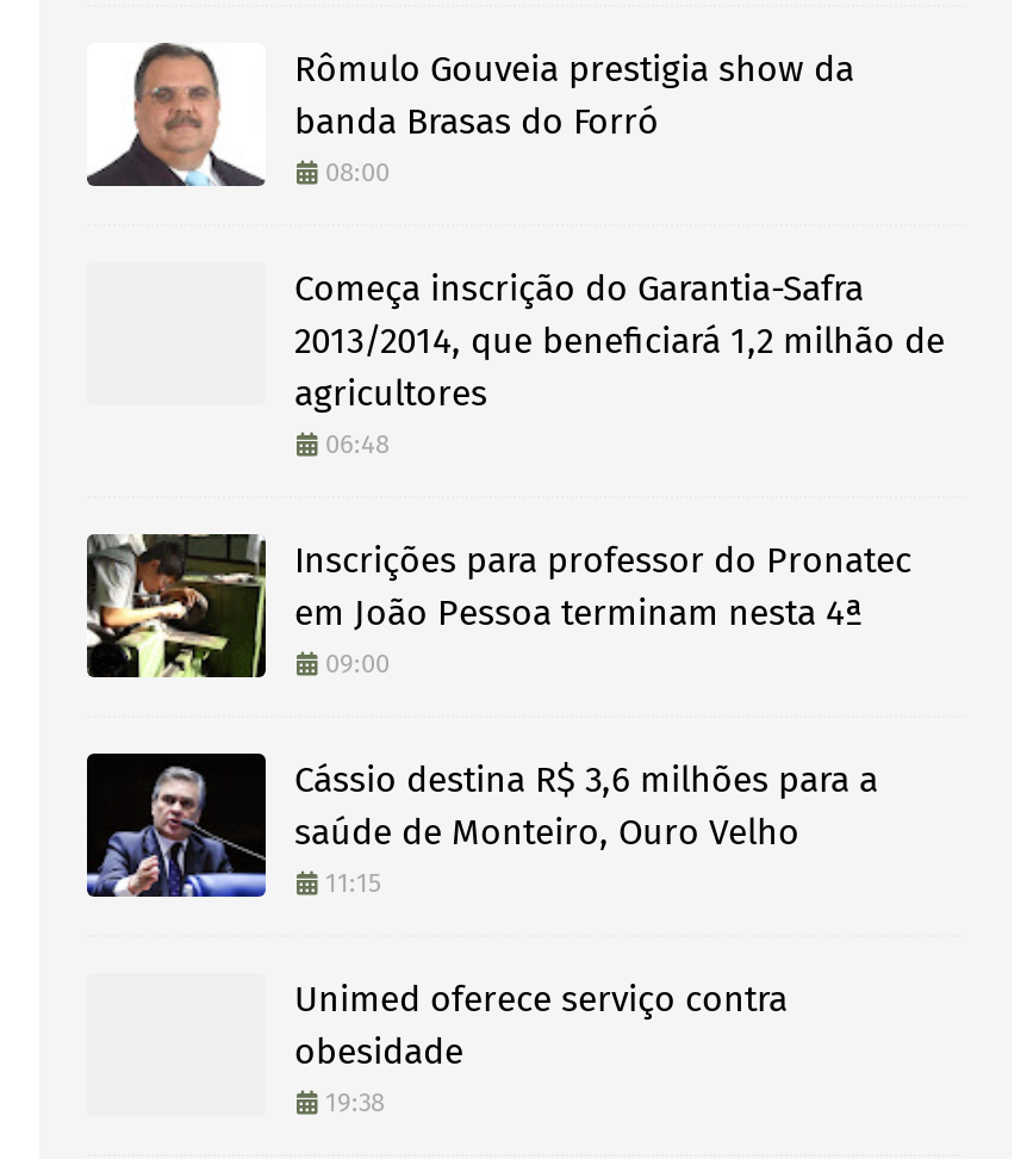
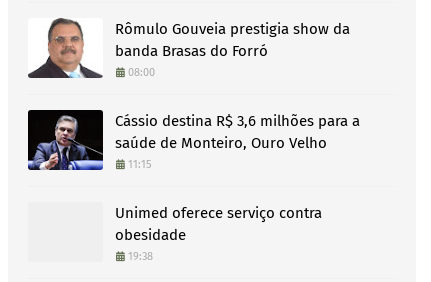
[85,267,945,680] [image] | Começa inscrição do Garantia-Safra | 2013/2014, que beneficiará 1,2 milhão de | agricultores | 06:48 | Inscrições para professor do Pronatec | em João Pessoa terminam nesta 4ª | 09:00 -> none

